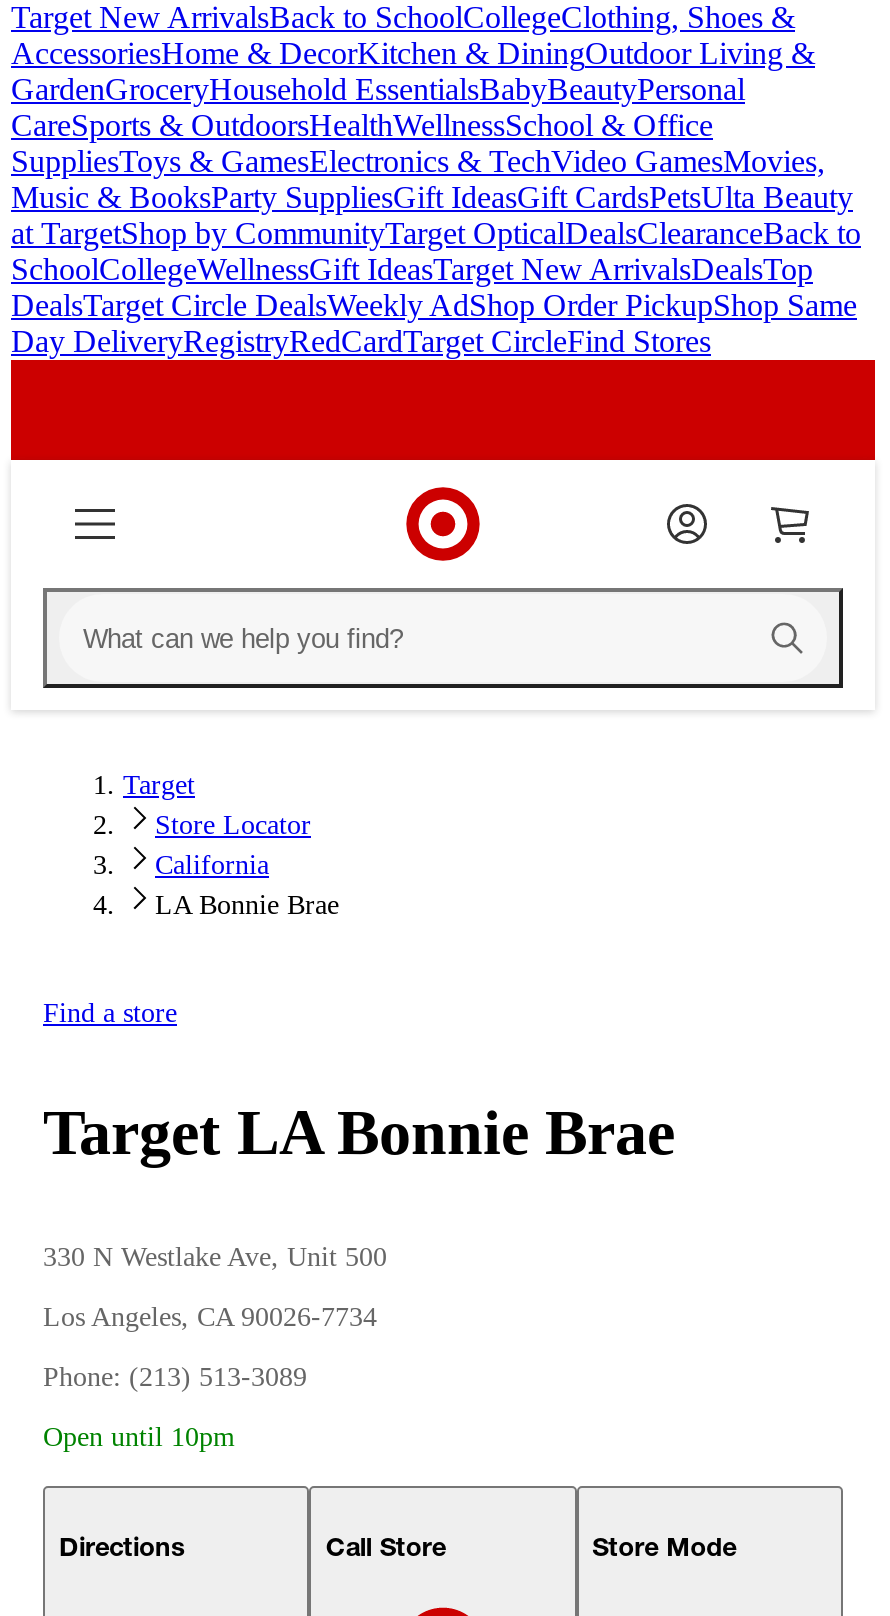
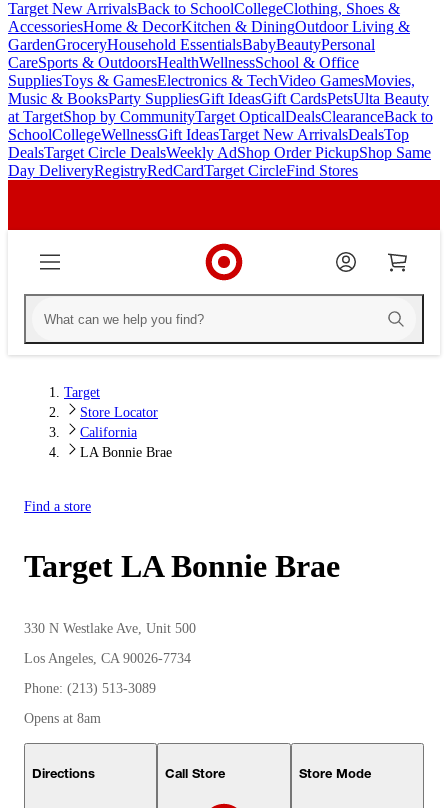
[43,1422,235,1452] Open until 10pm -> [24,711,101,726] Opens at 8am

